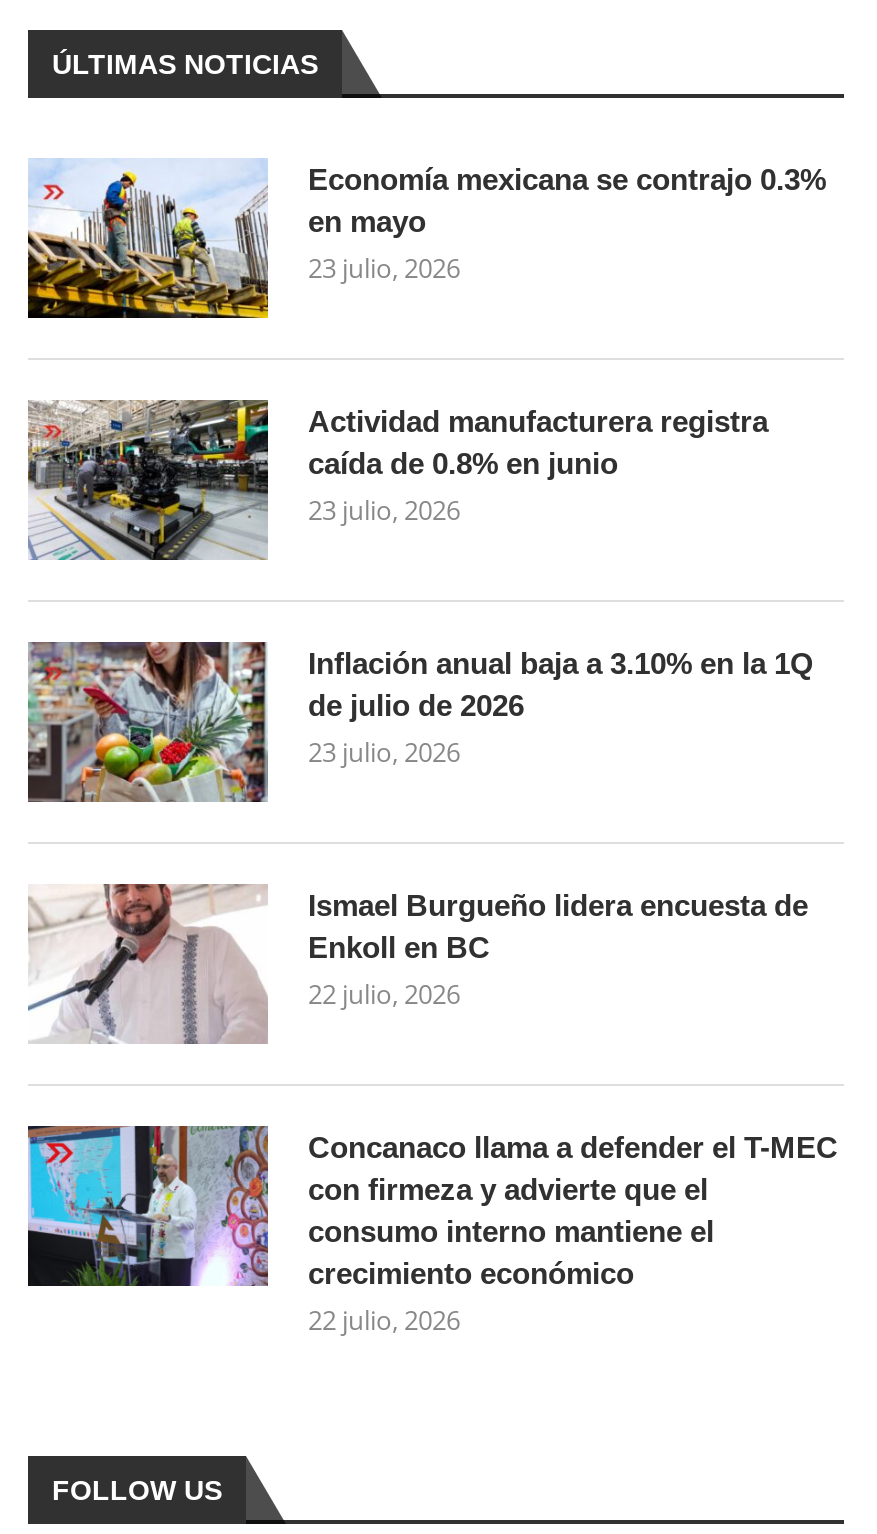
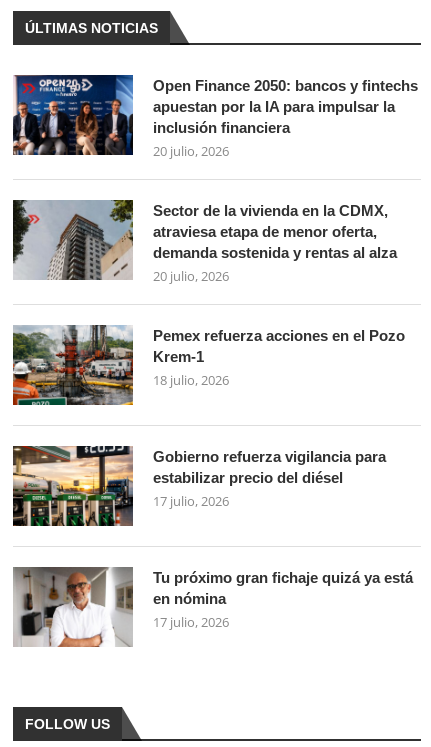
[26,158,826,320] [image] | Economía mexicana se contrajo 0.3% | en mayo | 23 julio, 2026 -> [12,74,418,160] [image] | Open Finance 2050: bancos y fintechs | apuestan por la IA para impulsar la | inclusión financiera | 20 julio, 2026
[26,398,768,568] [image] | Actividad manufacturera registra | caída de 0.8% en junio | 23 julio, 2026 -> [12,196,397,285] [image] | Sector de la vivienda en la CDMX, | atraviesa etapa de menor oferta, | demanda sostenida y rentas al alza | 20 julio, 2026
[28,640,814,818] [image] | Inflación anual baja a 3.10% en la 1Q | de julio de 2026 | 23 julio, 2026 -> [12,317,405,406] [image] | Pemex refuerza acciones en el Pozo | Krem-1 | 18 julio, 2026
[28,882,808,1060] [image] | Ismael Burgueño lidera encuesta de | Enkoll en BC | 22 julio, 2026 -> [12,438,386,527] [image] | Gobierno refuerza vigilancia para | estabilizar precio del diésel | 17 julio, 2026
[26,1124,838,1338] [image] | Concanaco llama a defender el T-MEC | con firmeza y advierte que el | consumo interno mantiene el | crecimiento económico | 22 julio, 2026 -> [12,559,413,648] [image] | Tu próximo gran fichaje quizá ya está | en nómina | 17 julio, 2026

